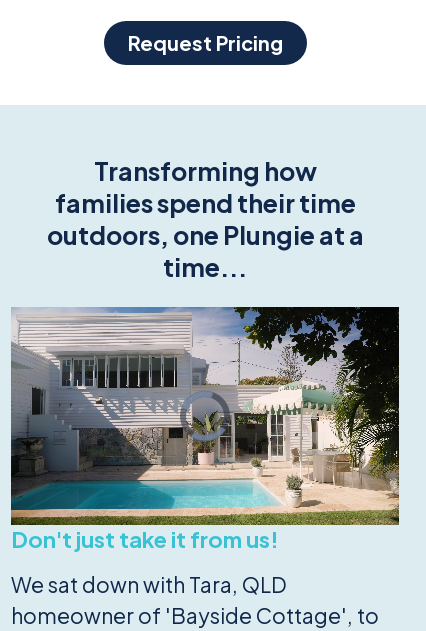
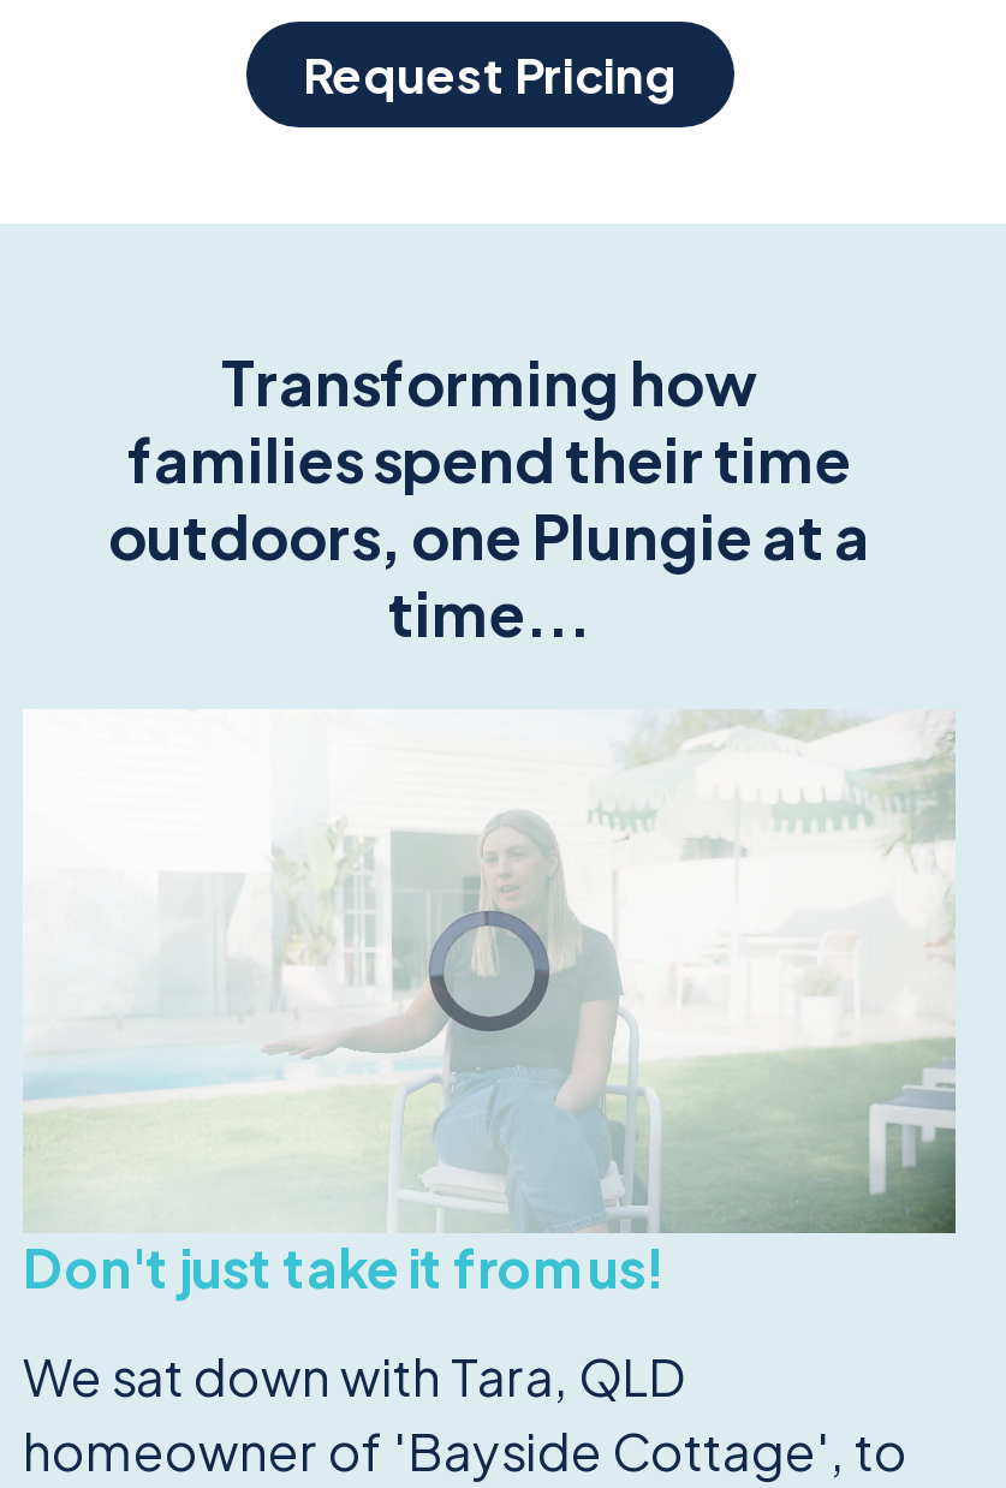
[10,306,400,525] [image] -> [23,709,956,1233] [image]

